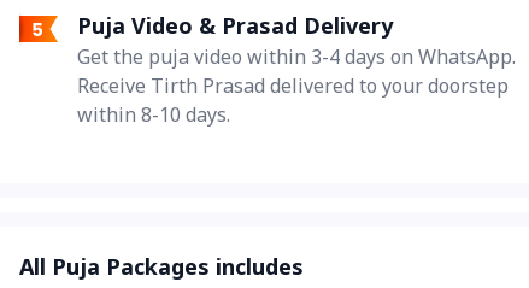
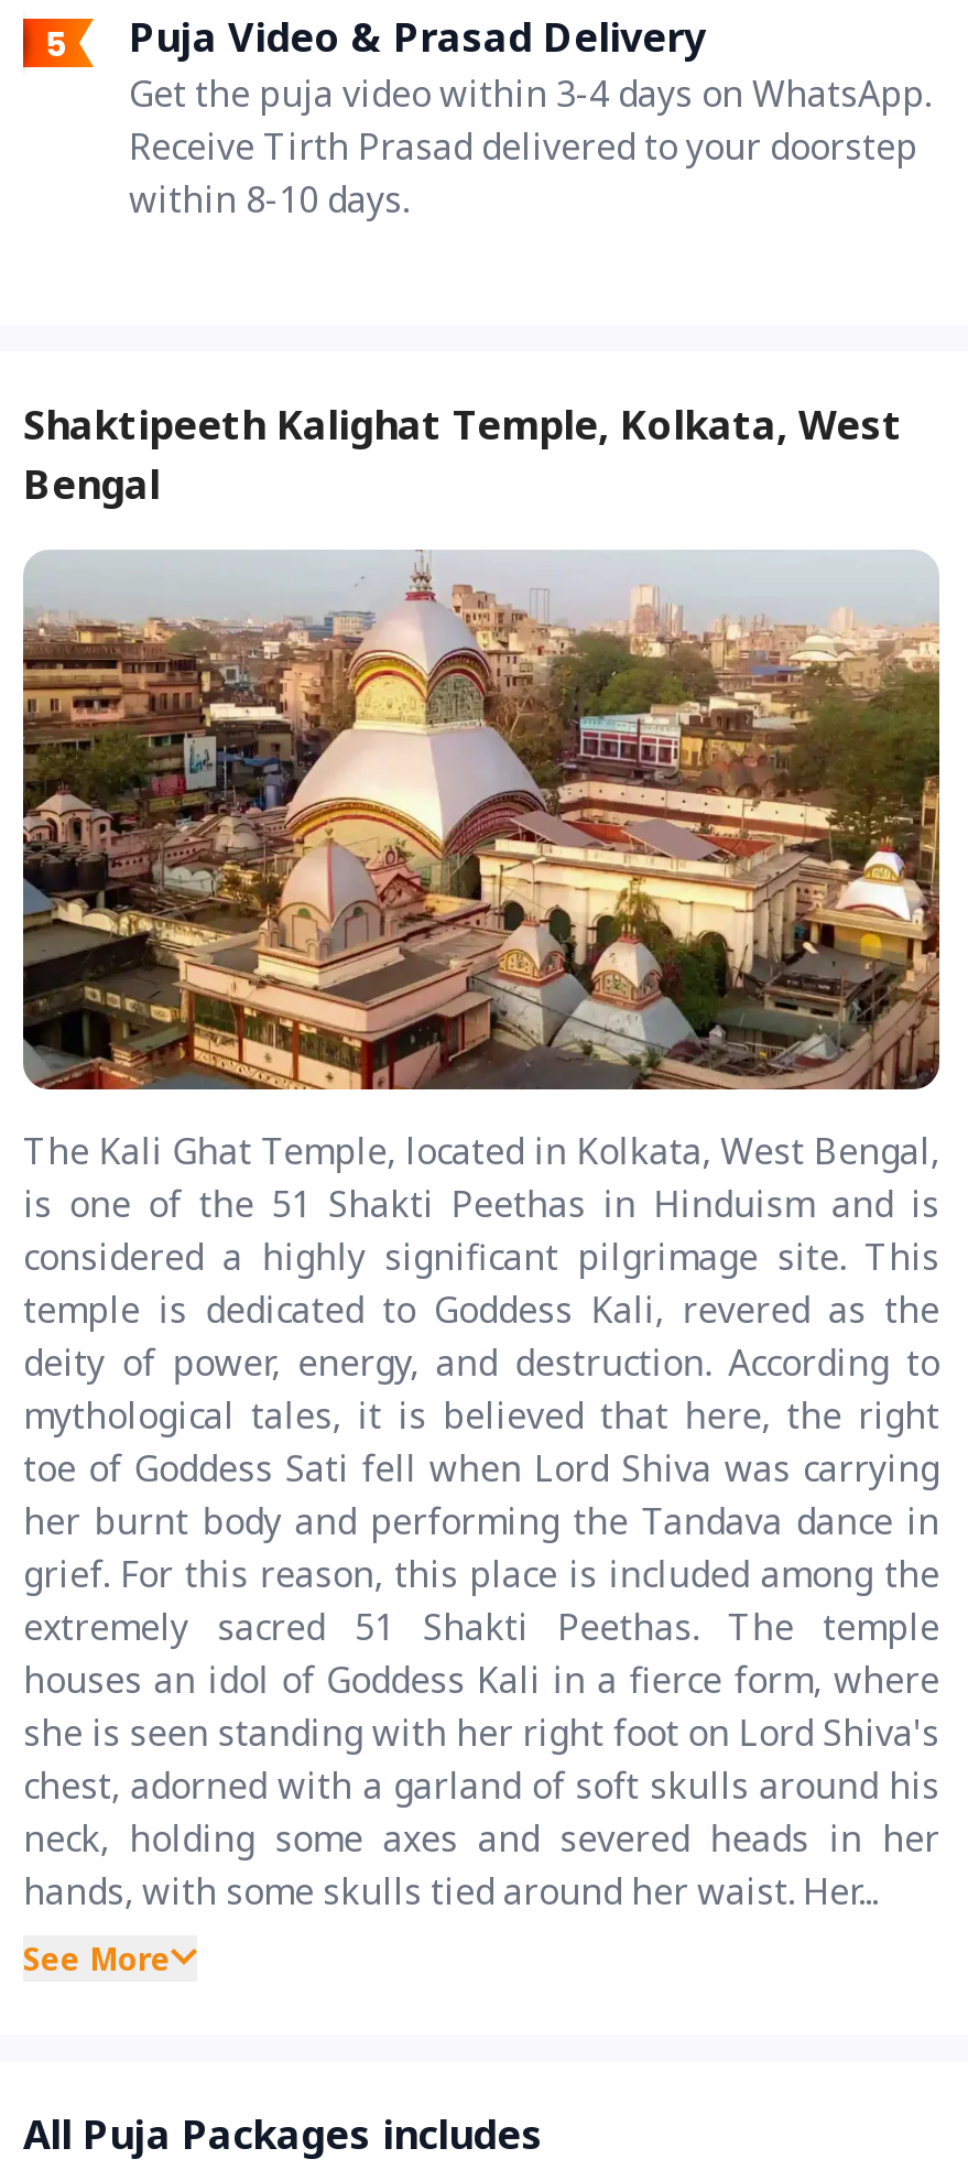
none -> [21,547,942,1978] [image] | The Kali Ghat Temple, located in Kolkata, West Bengal, | is one of the 51 Shakti Peethas in Hinduism and is | considered a highly significant pilgrimage site. This | temple is dedicated to Goddess Kali, revered as the | deity of power, energy, and destruction. According to | mythological tales, it is believed that here, the right | toe of Goddess Sati fell when Lord Shiva was carrying | her burnt body and performing the Tandava dance in | grief. For this reason, this place is included among the | extremely sacred 51 Shakti Peethas. The temple | houses an idol of Goddess Kali in a fierce form, where | she is seen standing with her right foot on Lord Shiva's | chest, adorned with a garland of soft skulls around his | neck, holding some axes and severed heads in her | hands, with some skulls tied around her waist. Her... | See More
none -> [23,397,902,509] Shaktipeeth Kalighat Temple, Kolkata, West | Bengal

